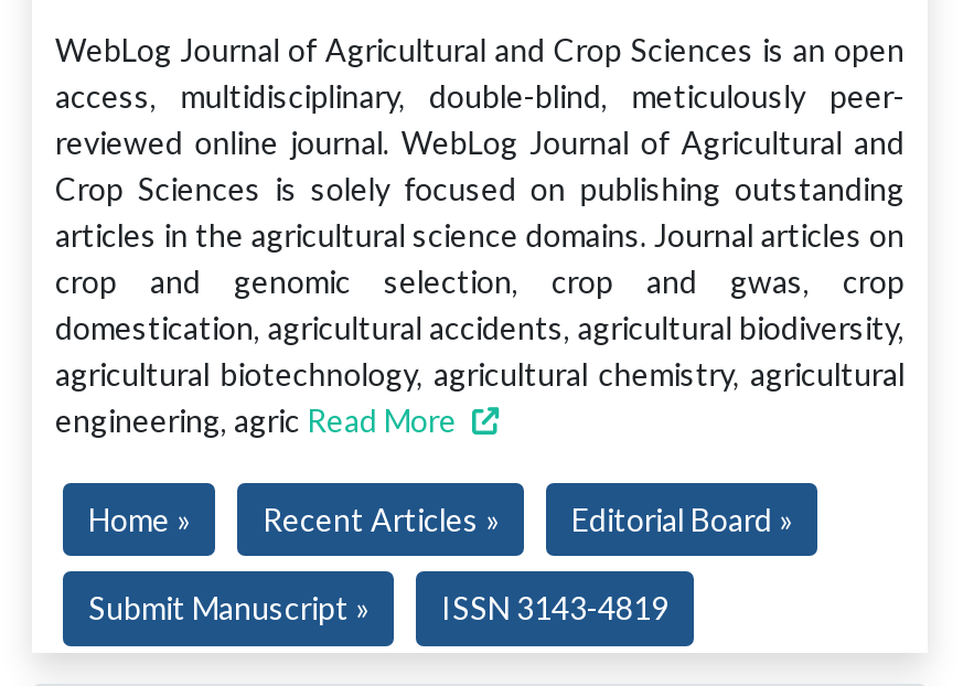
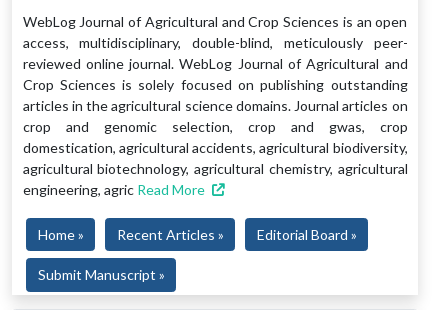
[441,590,668,627] ISSN 3143-4819 -> none

